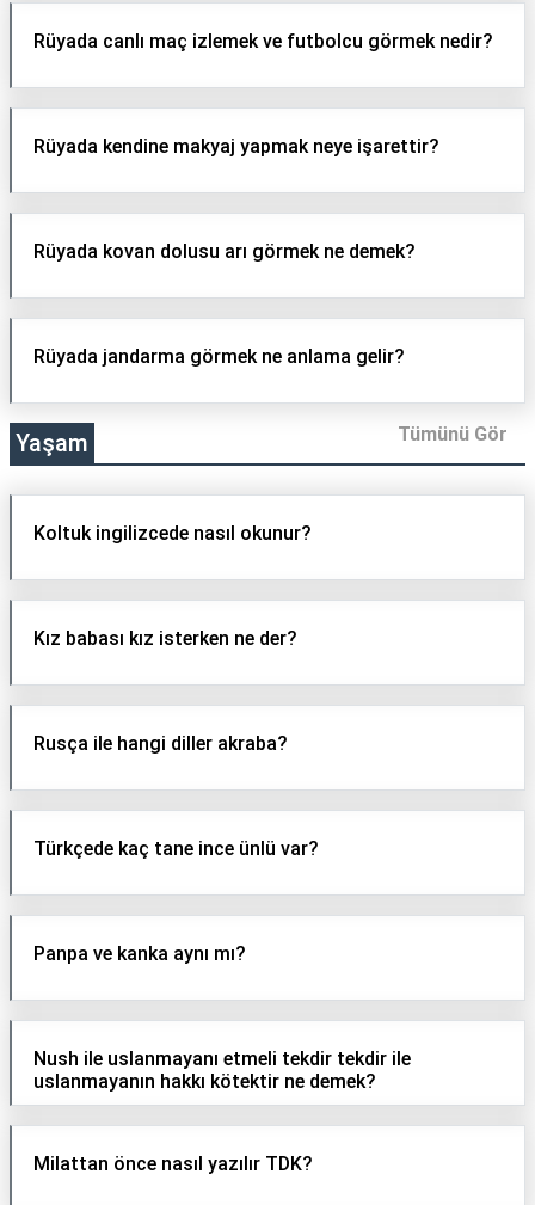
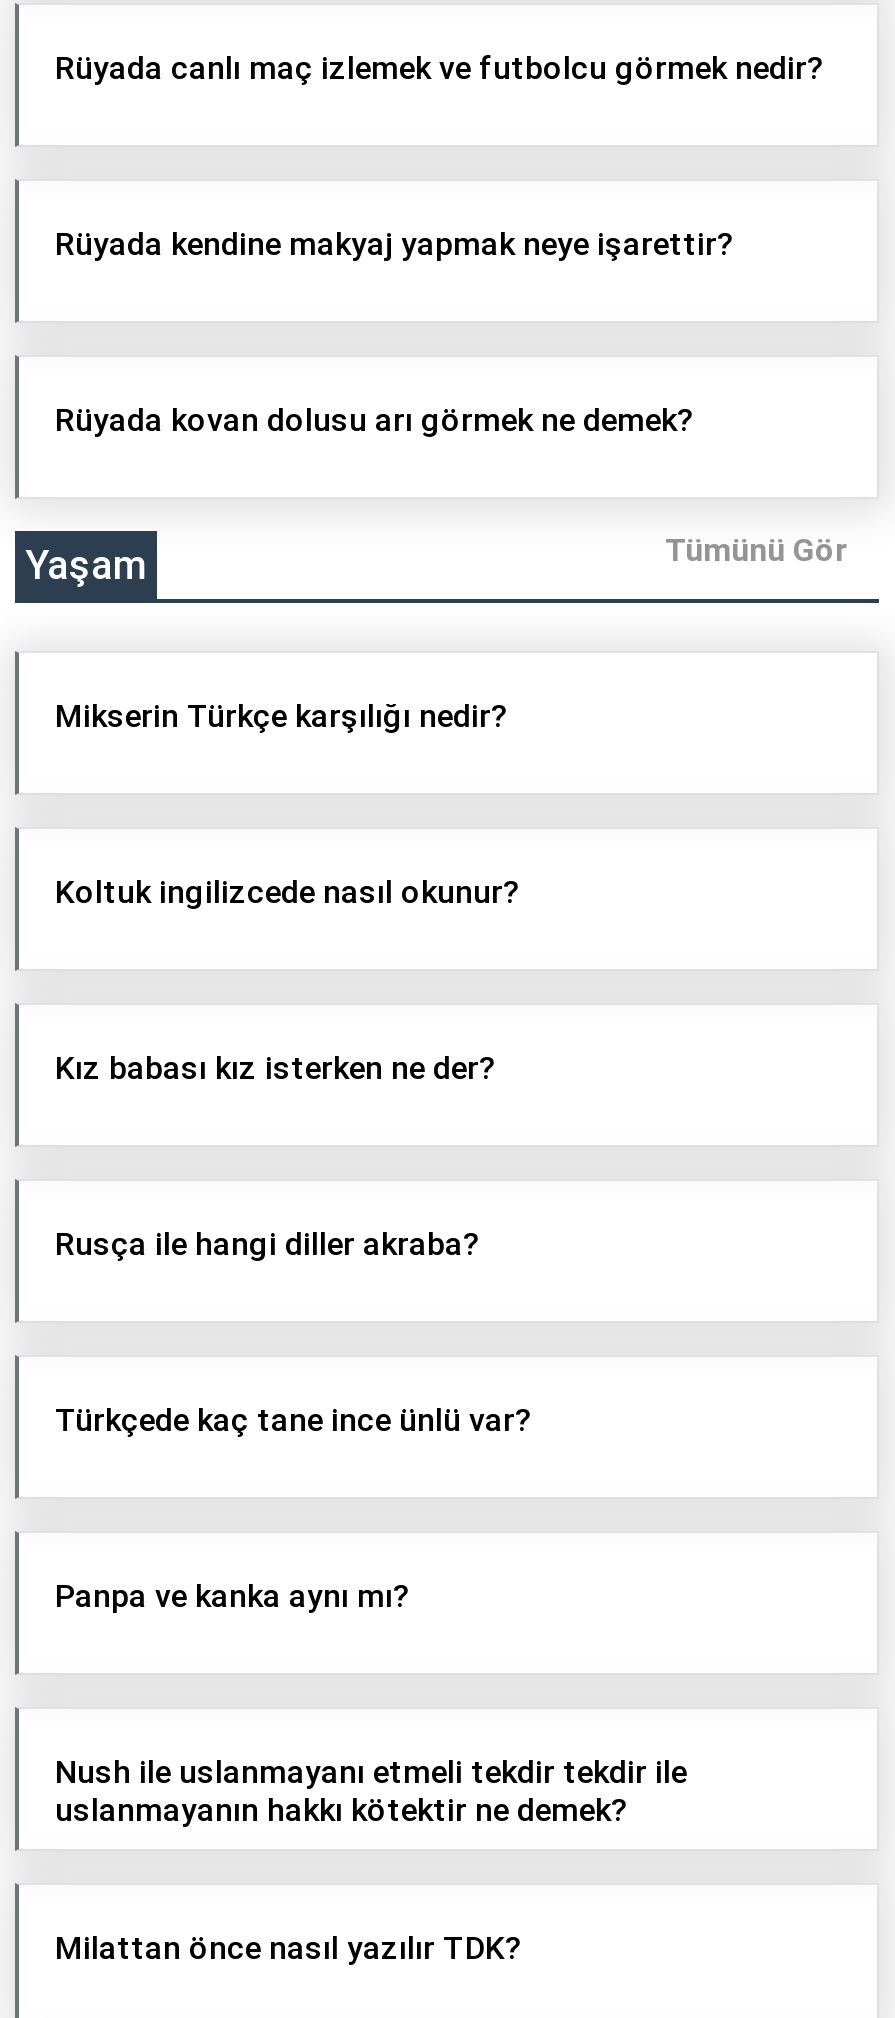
[33,346,405,368] Rüyada jandarma görmek ne anlama gelir? -> none
moved [16,423,508,458] -> [25,532,849,590]: Yaşam | Tümünü Gör
none -> [55,698,509,736] Mikserin Türkçe karşılığı nedir?

